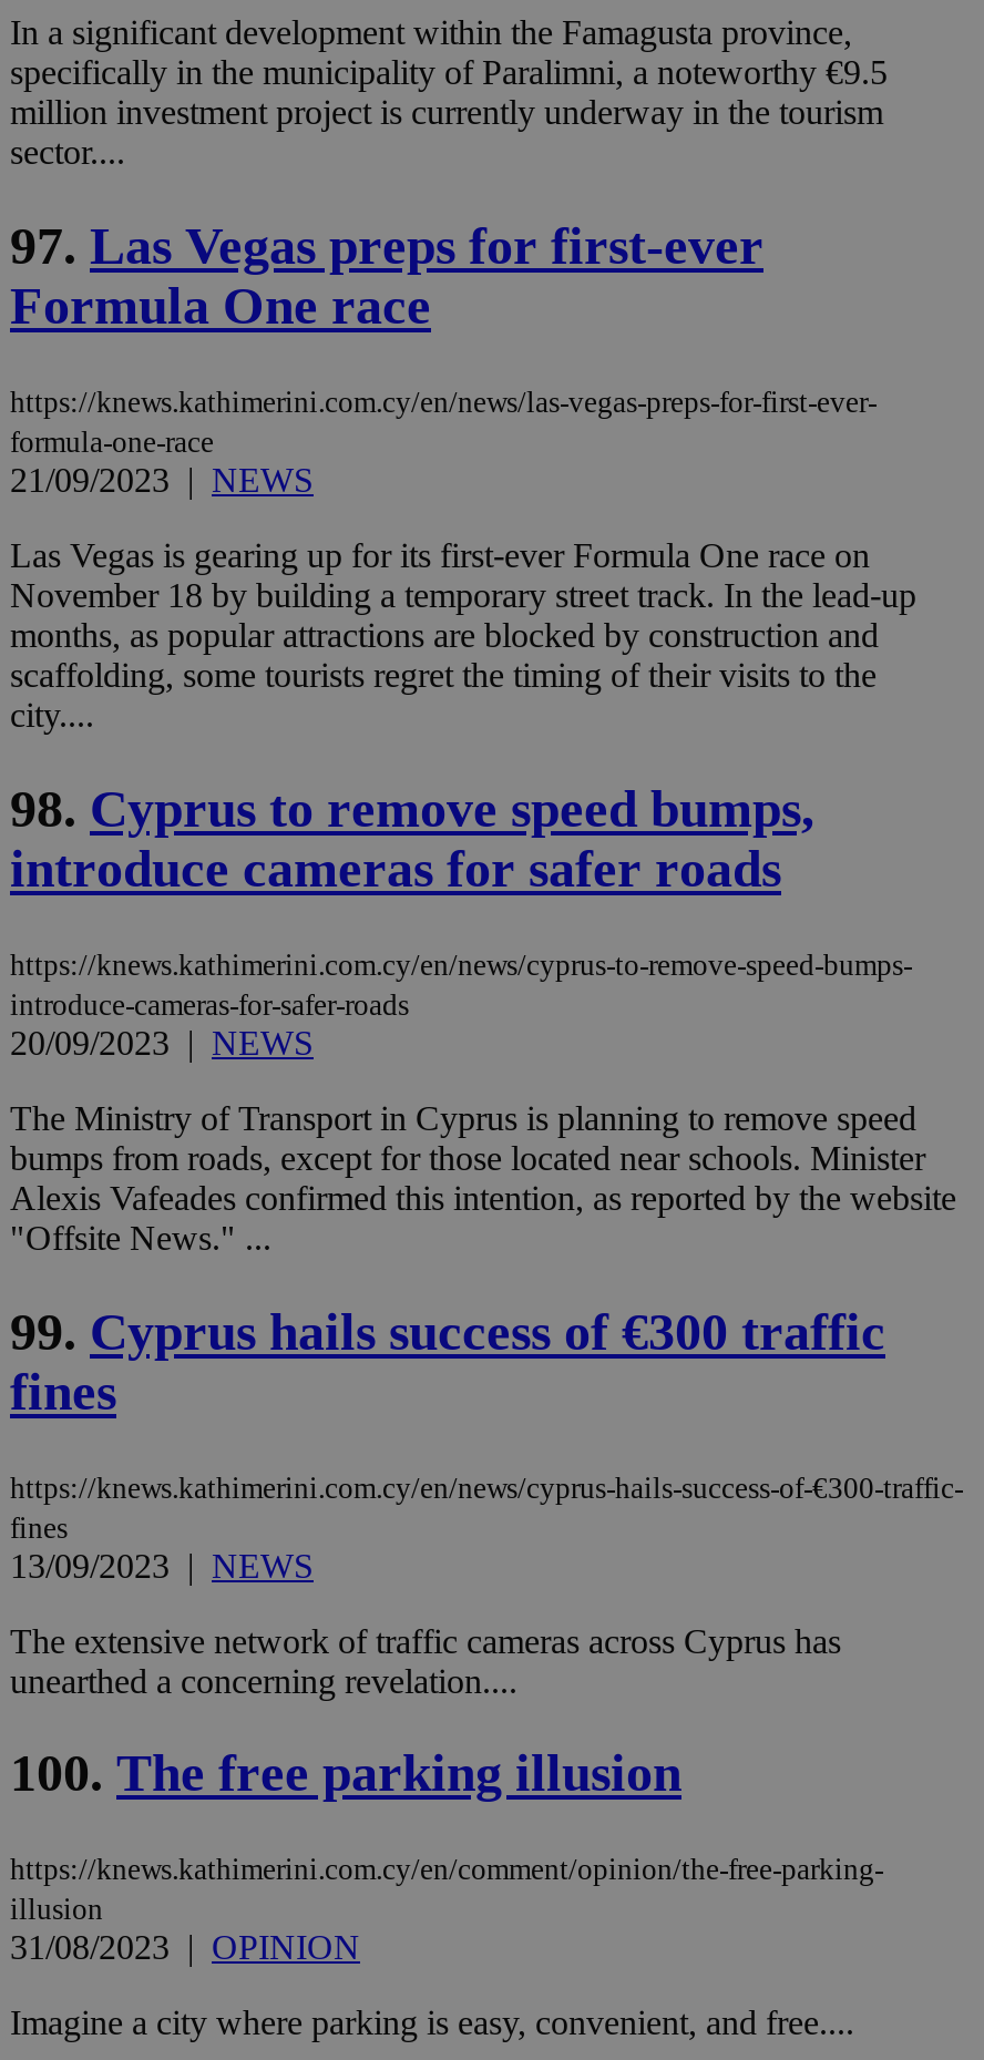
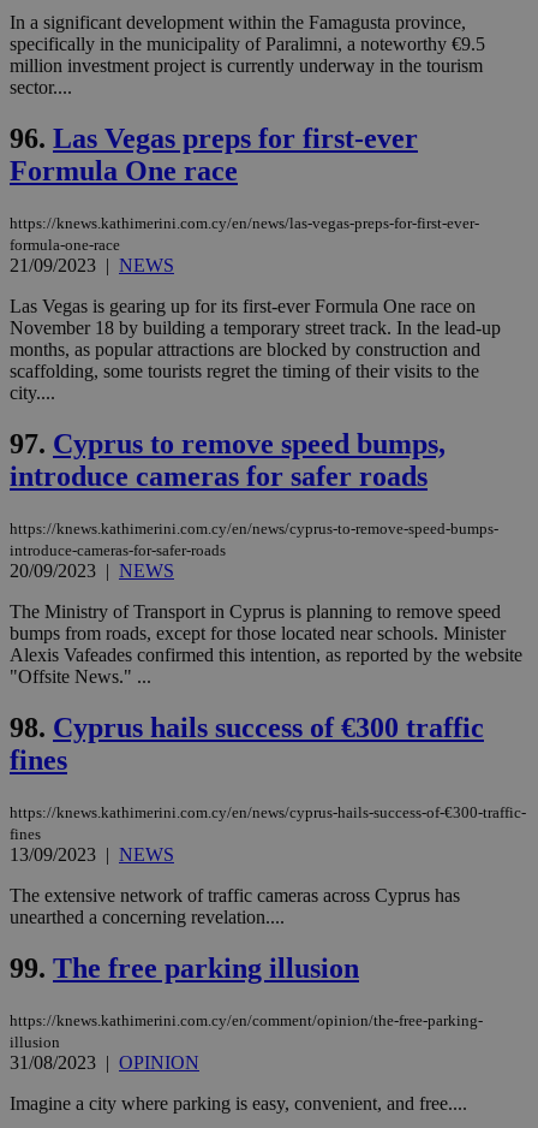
[10,218,763,275] 97. Las Vegas preps for first-ever -> [10,123,418,154] 96. Las Vegas preps for first-ever
[10,780,814,838] 98. Cyprus to remove speed bumps, -> [10,428,446,459] 97. Cyprus to remove speed bumps,
[10,1303,885,1360] 99. Cyprus hails success of €300 traffic -> [10,712,484,743] 98. Cyprus hails success of €300 traffic
[10,1746,681,1803] 100. The free parking illusion -> [10,952,359,983] 99. The free parking illusion

